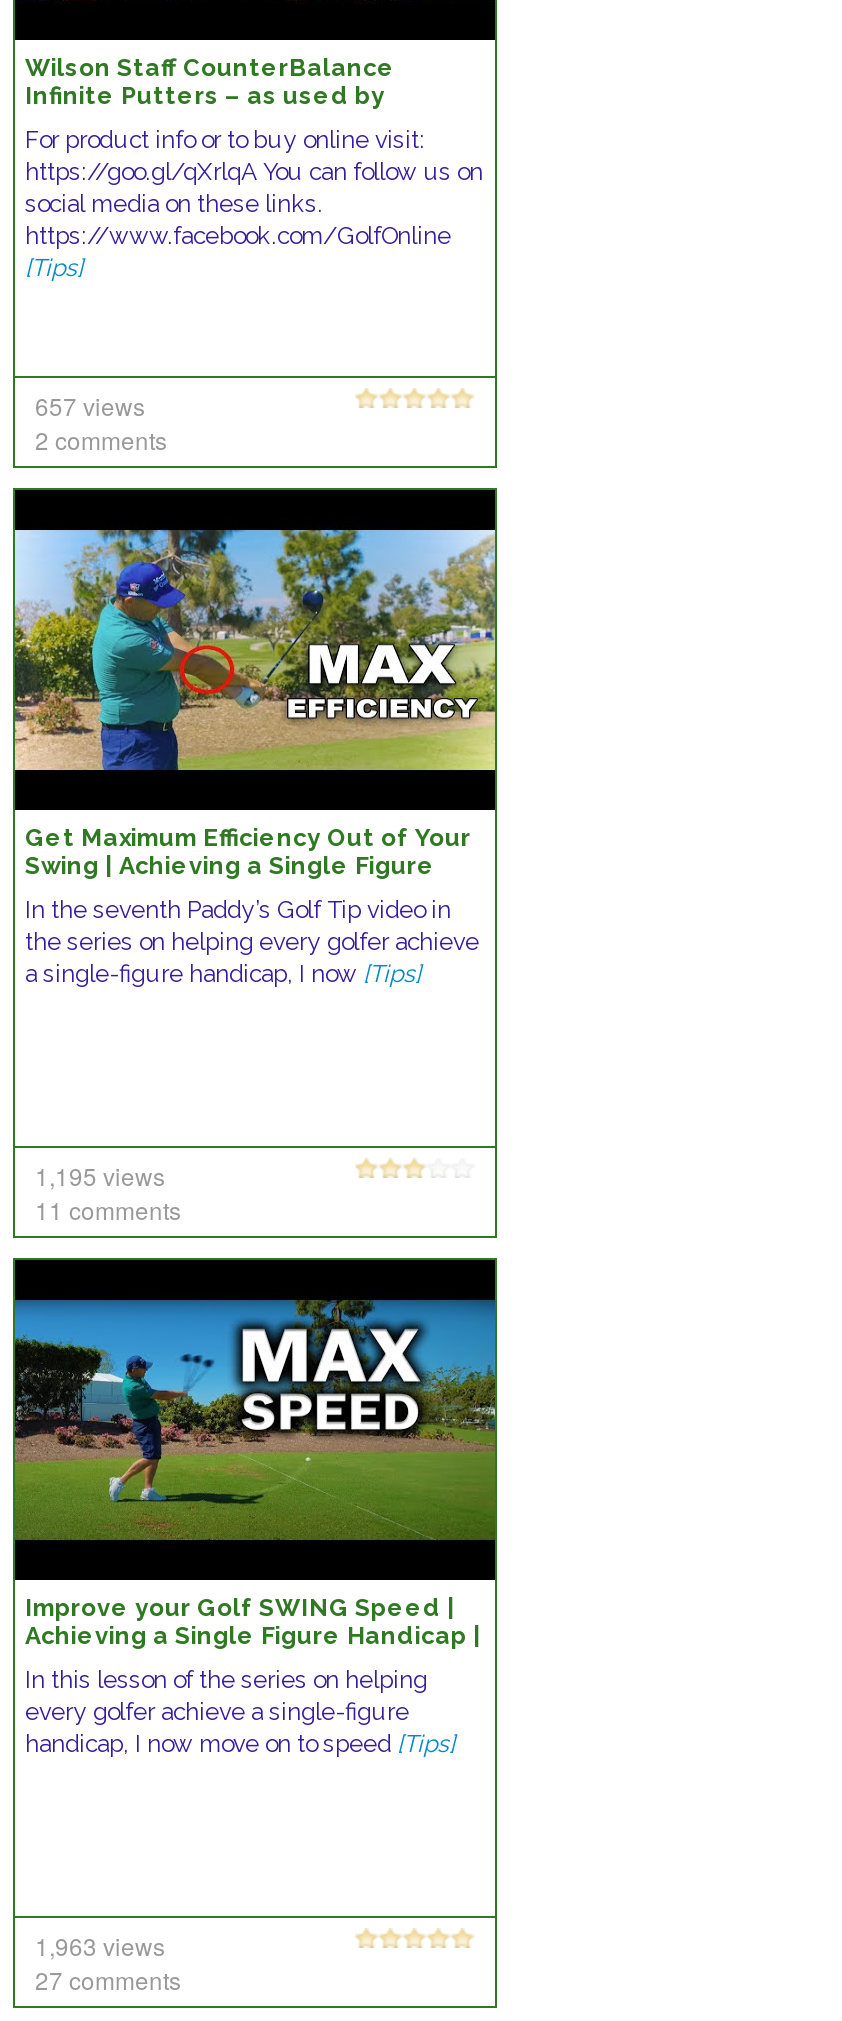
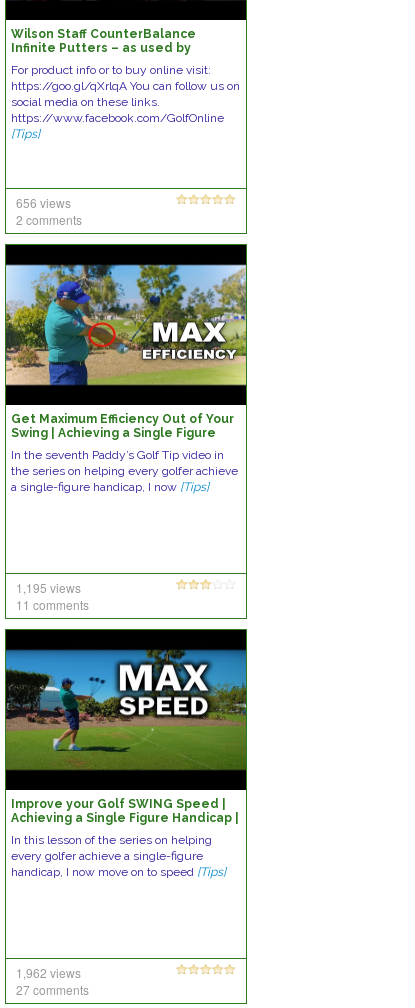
[35,388,145,422] 657 views -> [16,194,71,211] 656 views
[35,1928,165,1962] 1,963 views -> [16,964,81,981] 1,962 views

